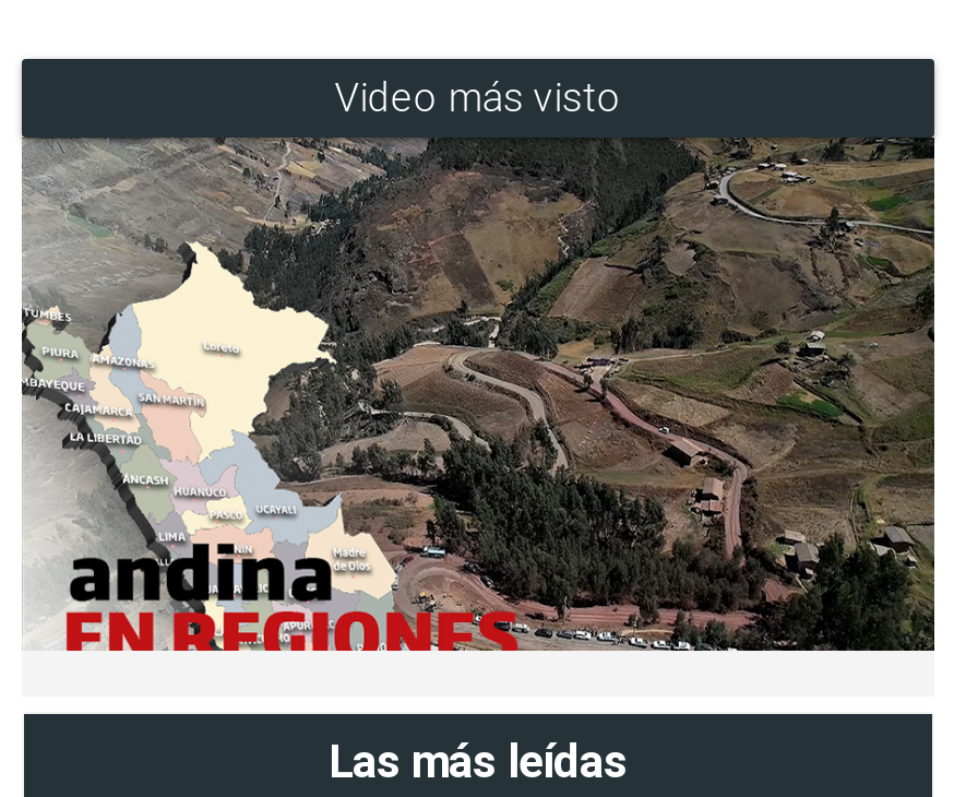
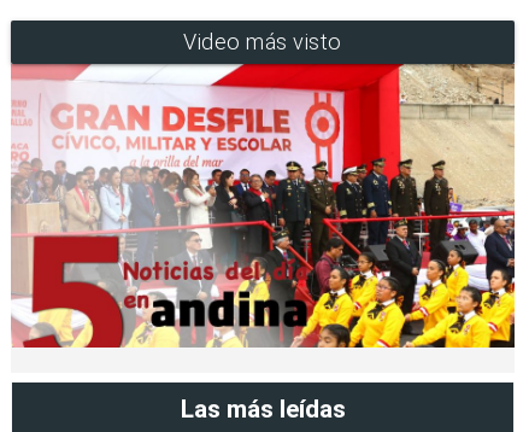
[20,138,937,653] [image] -> [11,63,516,349] [image]

